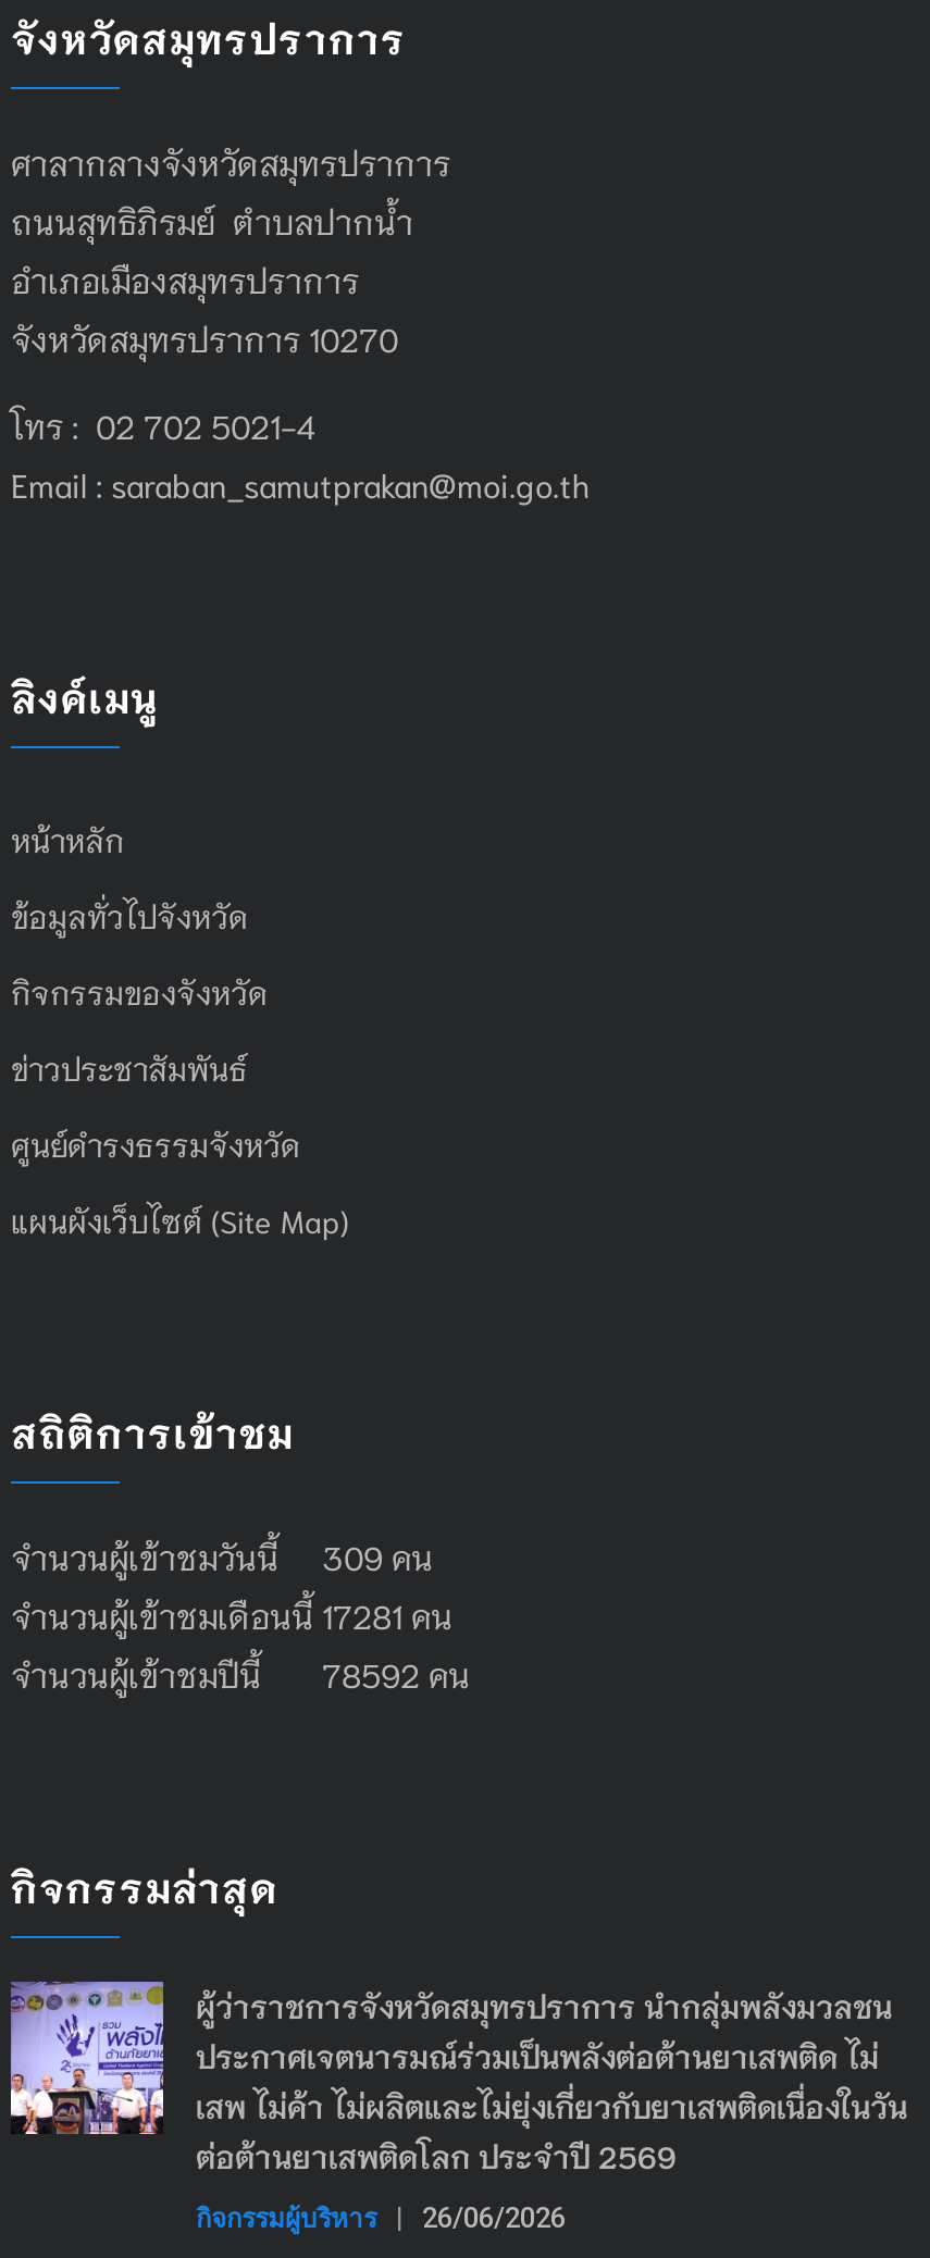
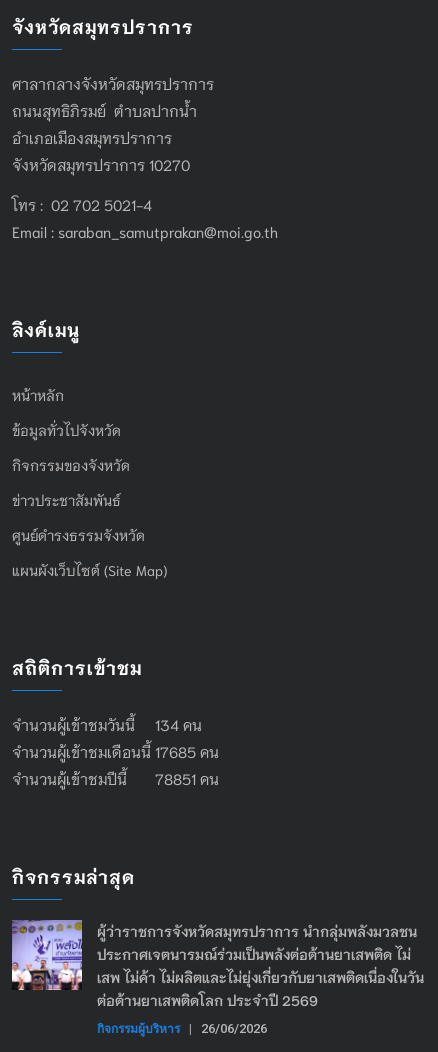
[11,1535,433,1578] จำนวนผู้เข้าชมวันนี้ 309 คน -> [12,714,202,734] จำนวนผู้เข้าชมวันนี้ 134 คน
[11,1593,452,1637] จำนวนผู้เข้าชมเดือนนี้ 17281 คน -> [12,741,219,761] จำนวนผู้เข้าชมเดือนนี้ 17685 คน
[11,1652,470,1696] จำนวนผู้เข้าชมปีนี้ 78592 คน -> [12,768,219,788] จำนวนผู้เข้าชมปีนี้ 78851 คน

